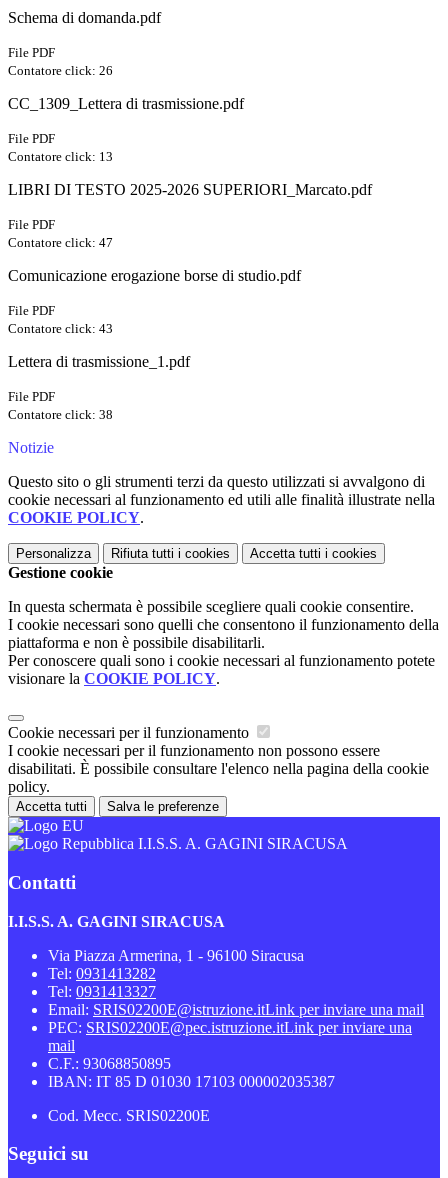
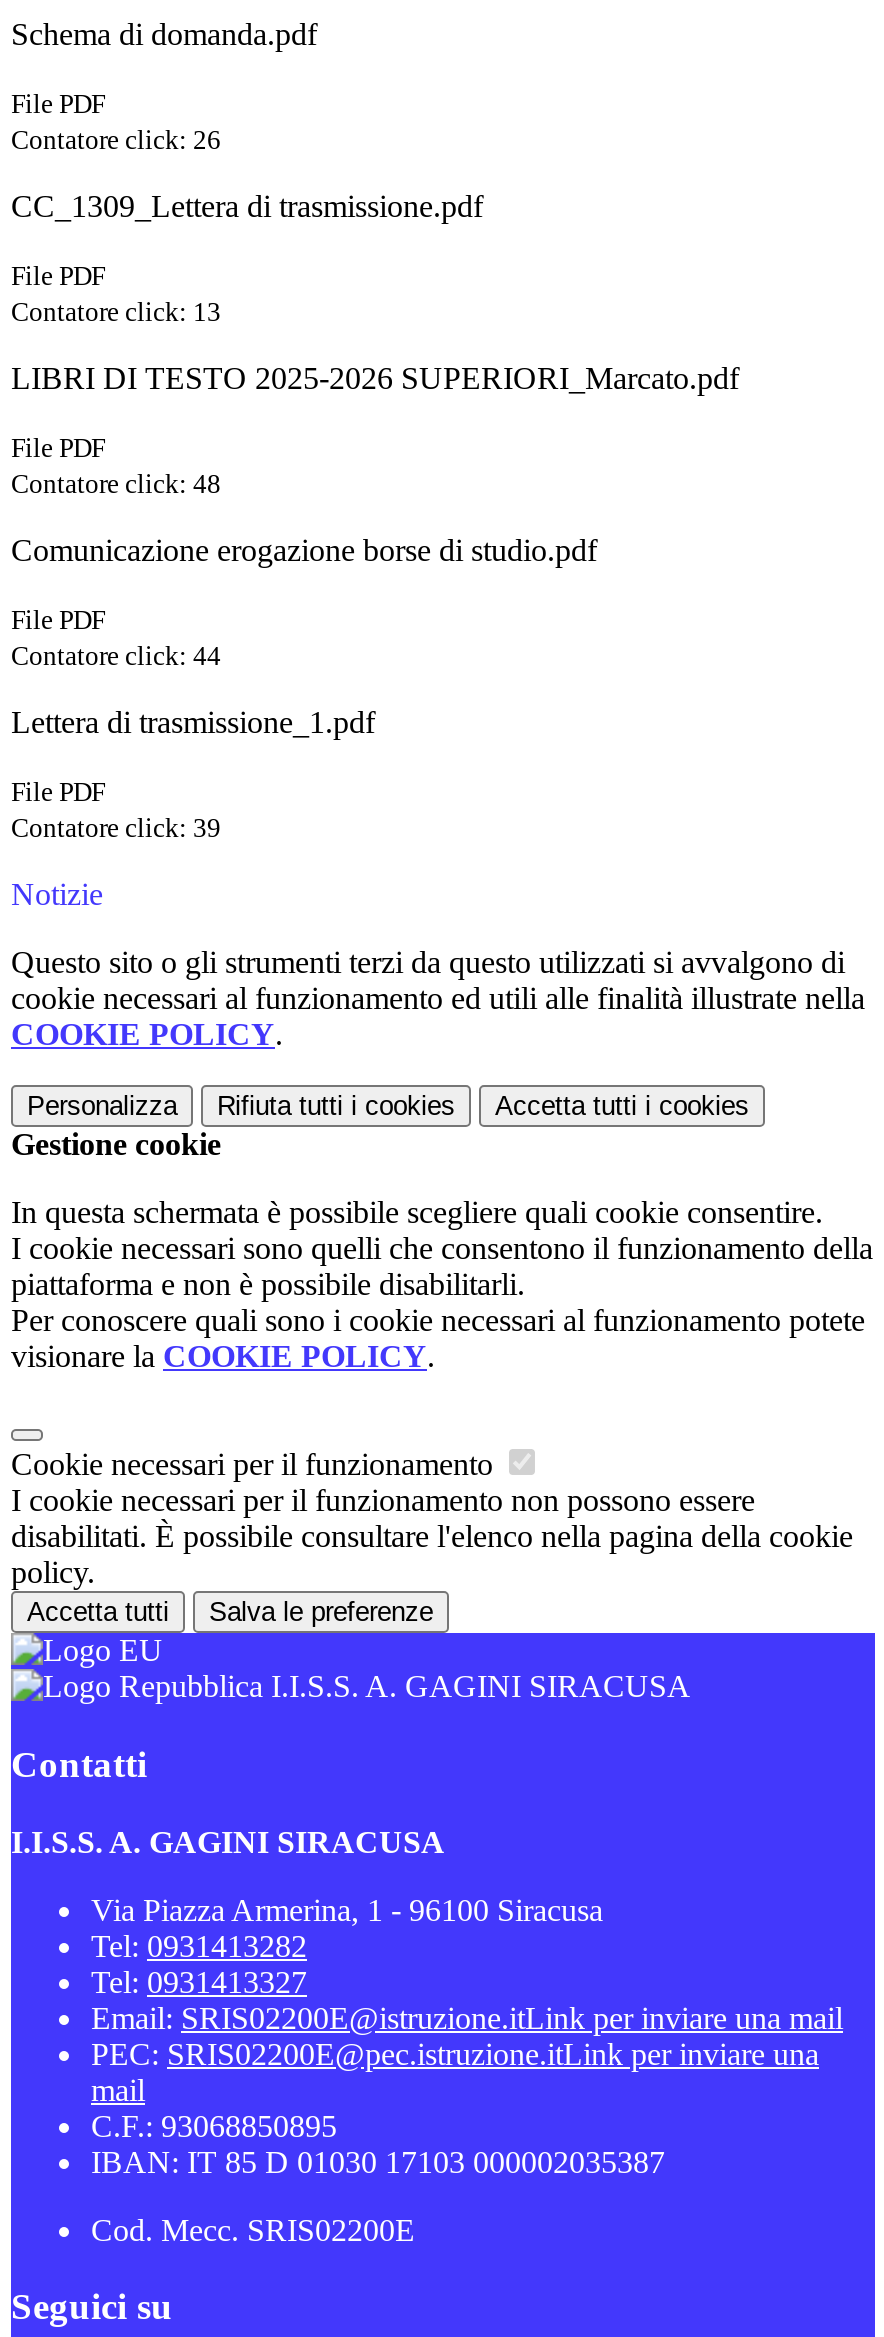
[8,235,113,250] Contatore click: 47 -> [11,469,221,499] Contatore click: 48
[8,321,113,336] Contatore click: 43 -> [11,641,221,671] Contatore click: 44
[8,407,113,422] Contatore click: 38 -> [11,813,221,843] Contatore click: 39

